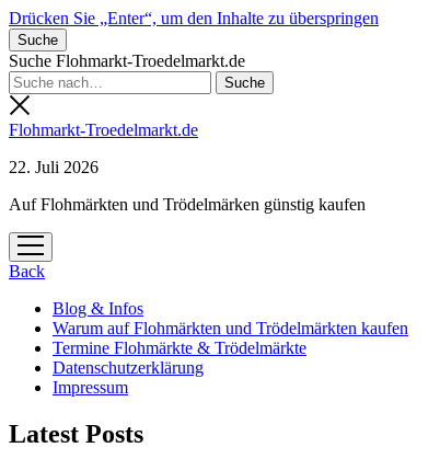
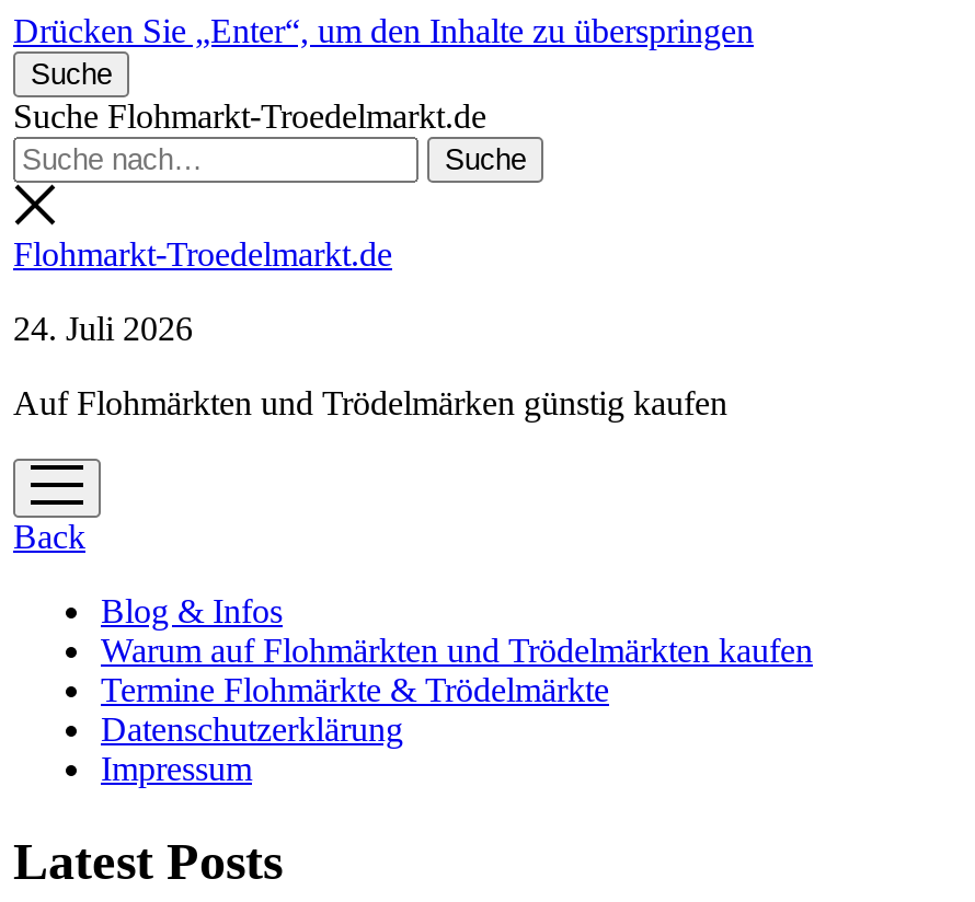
[9,158,99,176] 22. Juli 2026 -> [13,310,193,347] 24. Juli 2026

